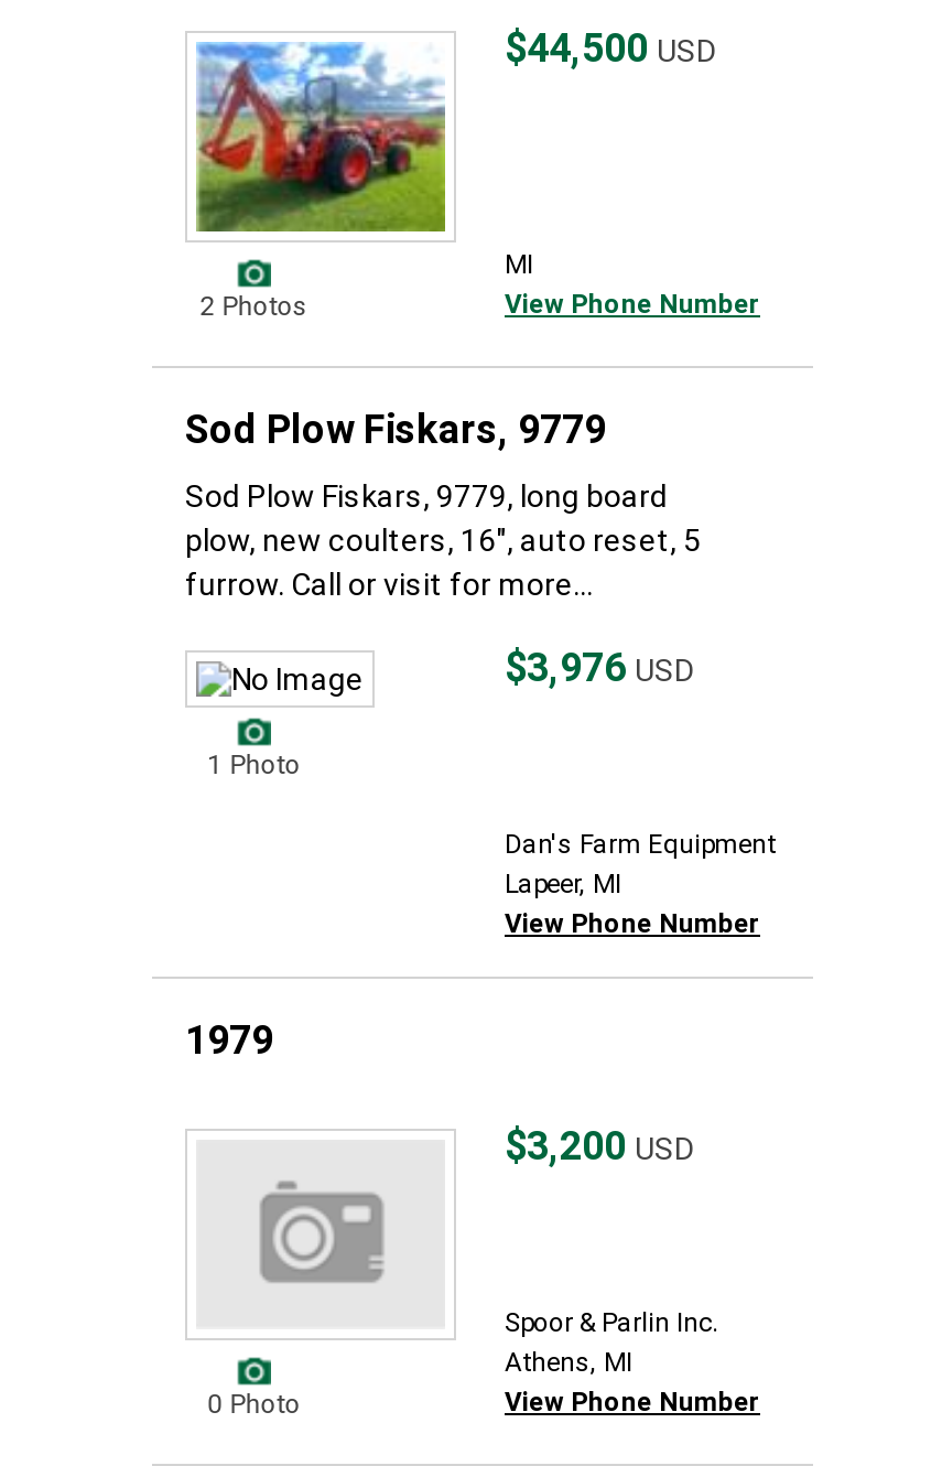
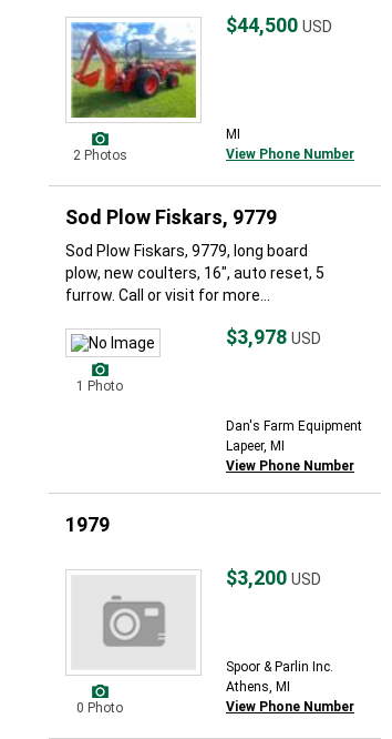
[505,644,694,690] $3,976 USD -> [226,325,321,348] $3,978 USD

